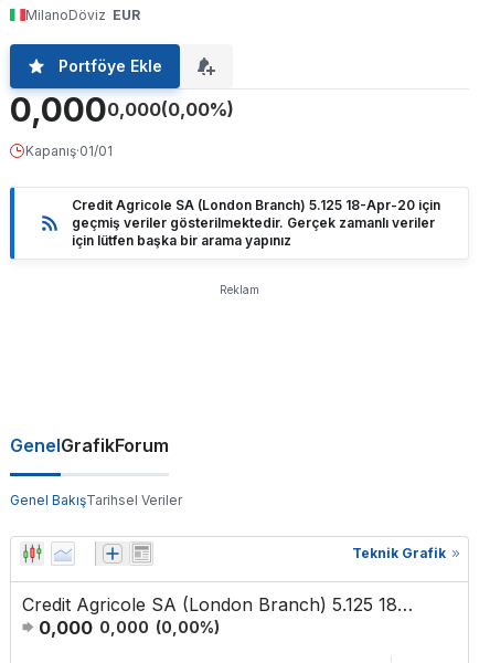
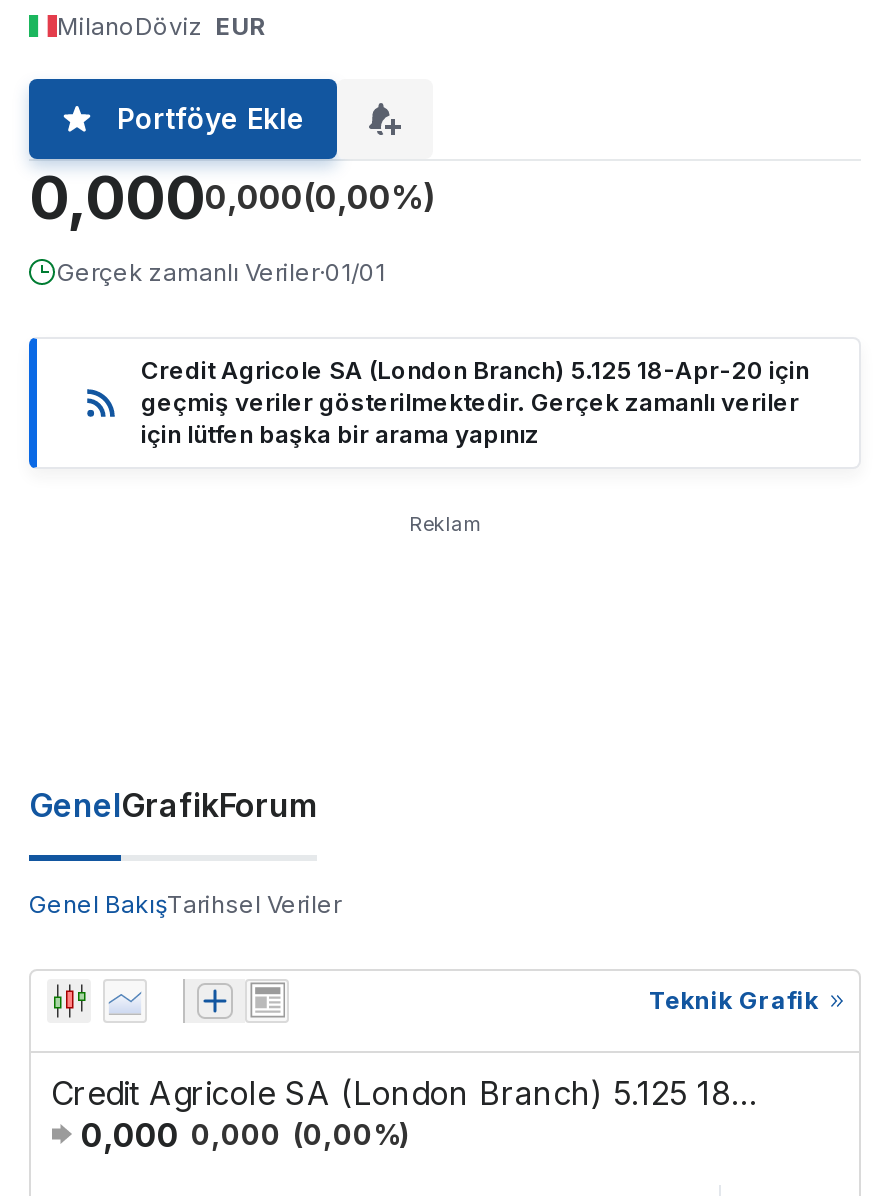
[25,142,113,159] Kapanış·01/01 -> [57,257,385,287] Gerçek zamanlı Veriler·01/01

